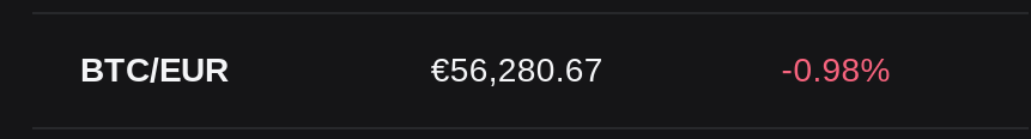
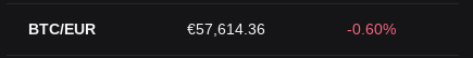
[431,50,603,89] €56,280.67 -> [187,20,266,38] €57,614.36
[781,50,889,89] -0.98% -> [347,20,396,38] -0.60%

